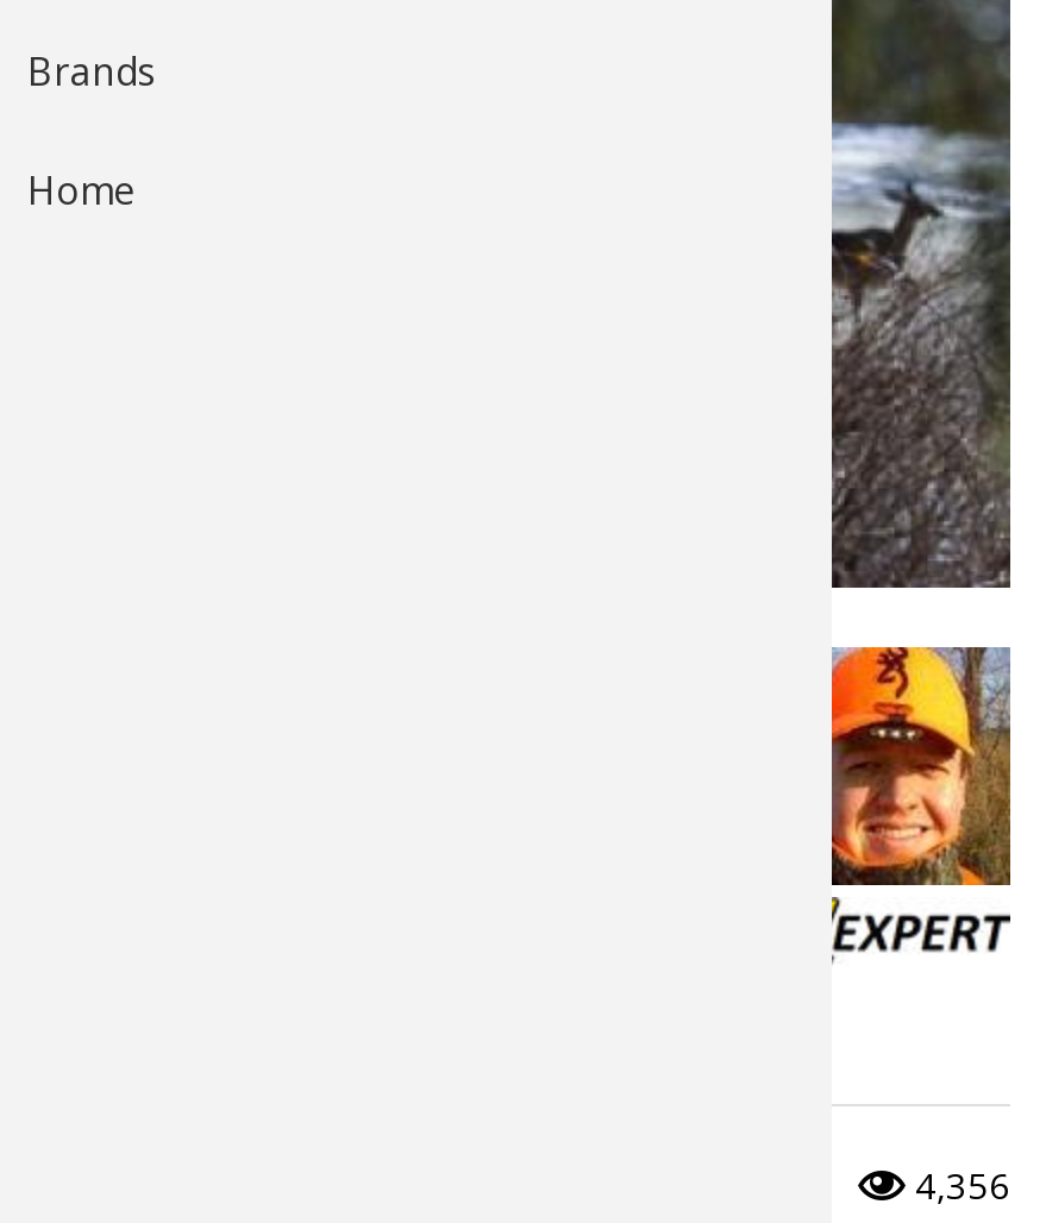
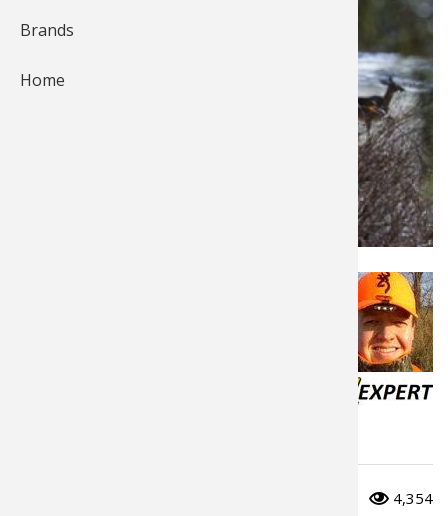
[915,1161,1010,1208] 4,356 -> [393,488,433,508] 4,354

